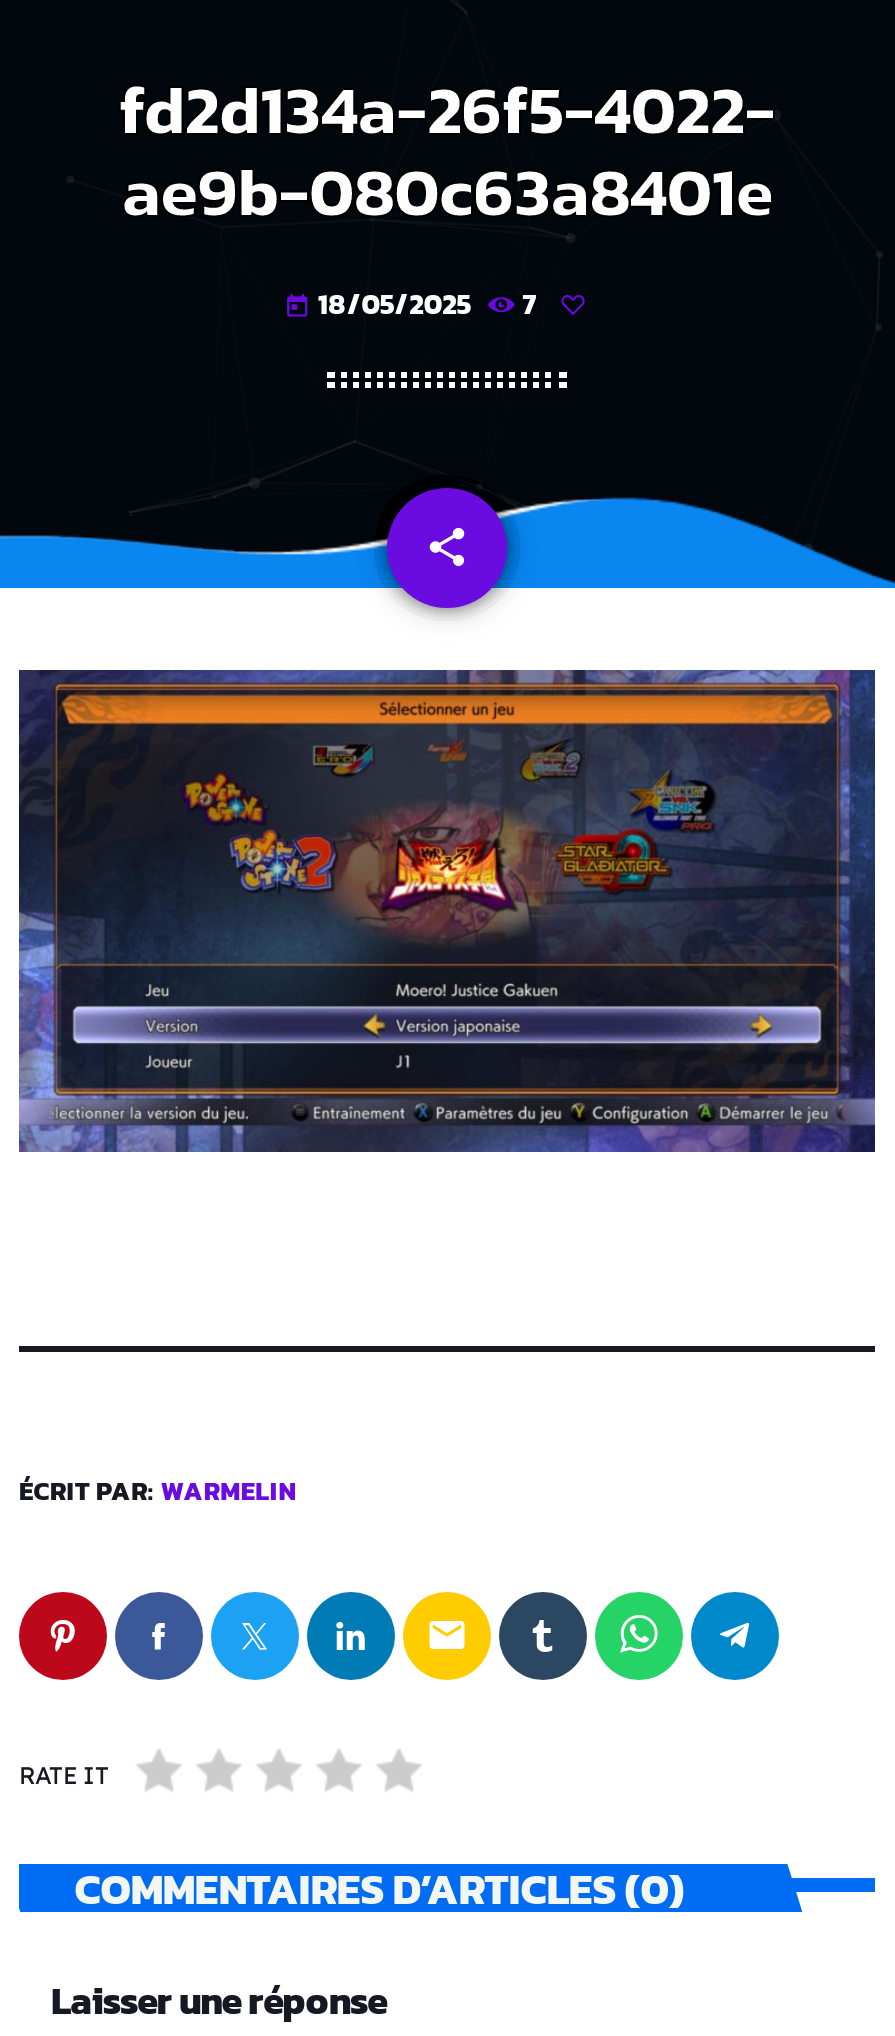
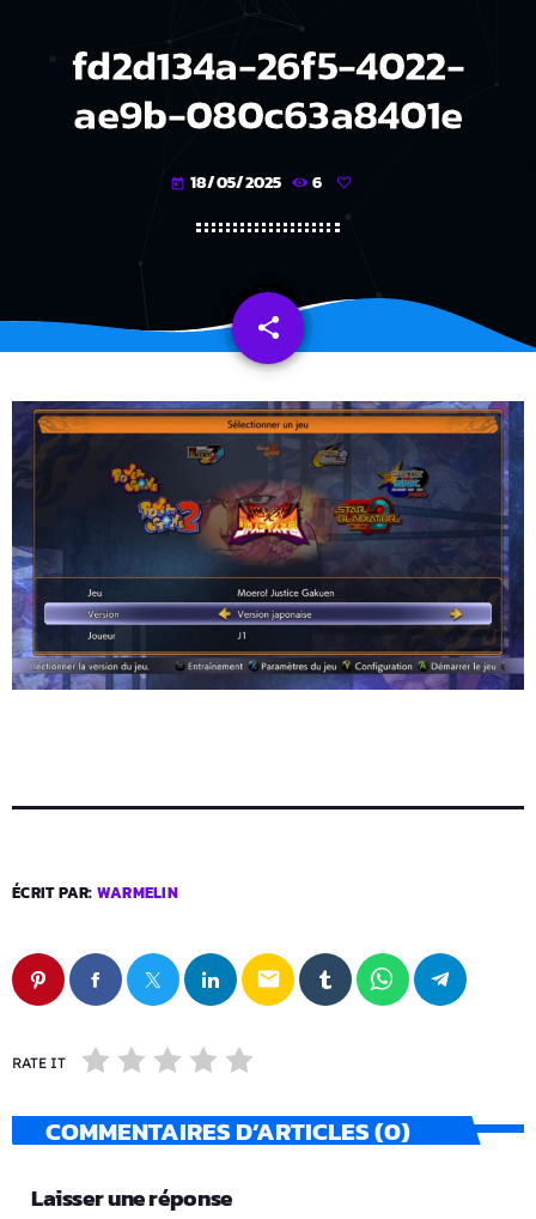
[523,284,544,326] 7 -> [313,170,326,195] 6

